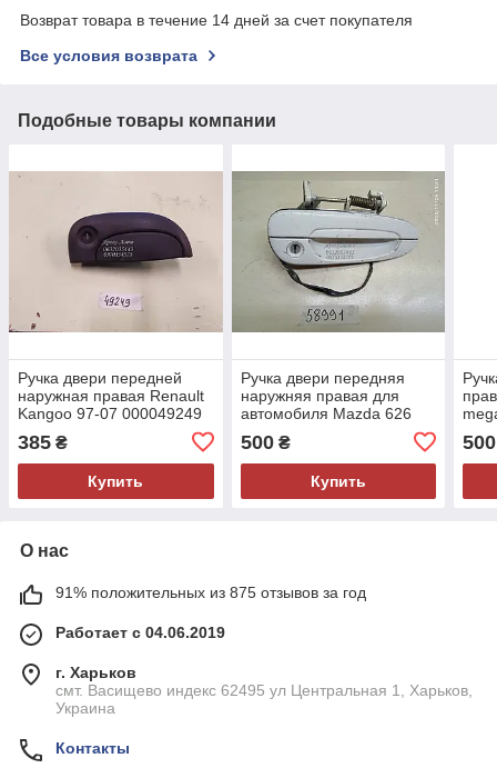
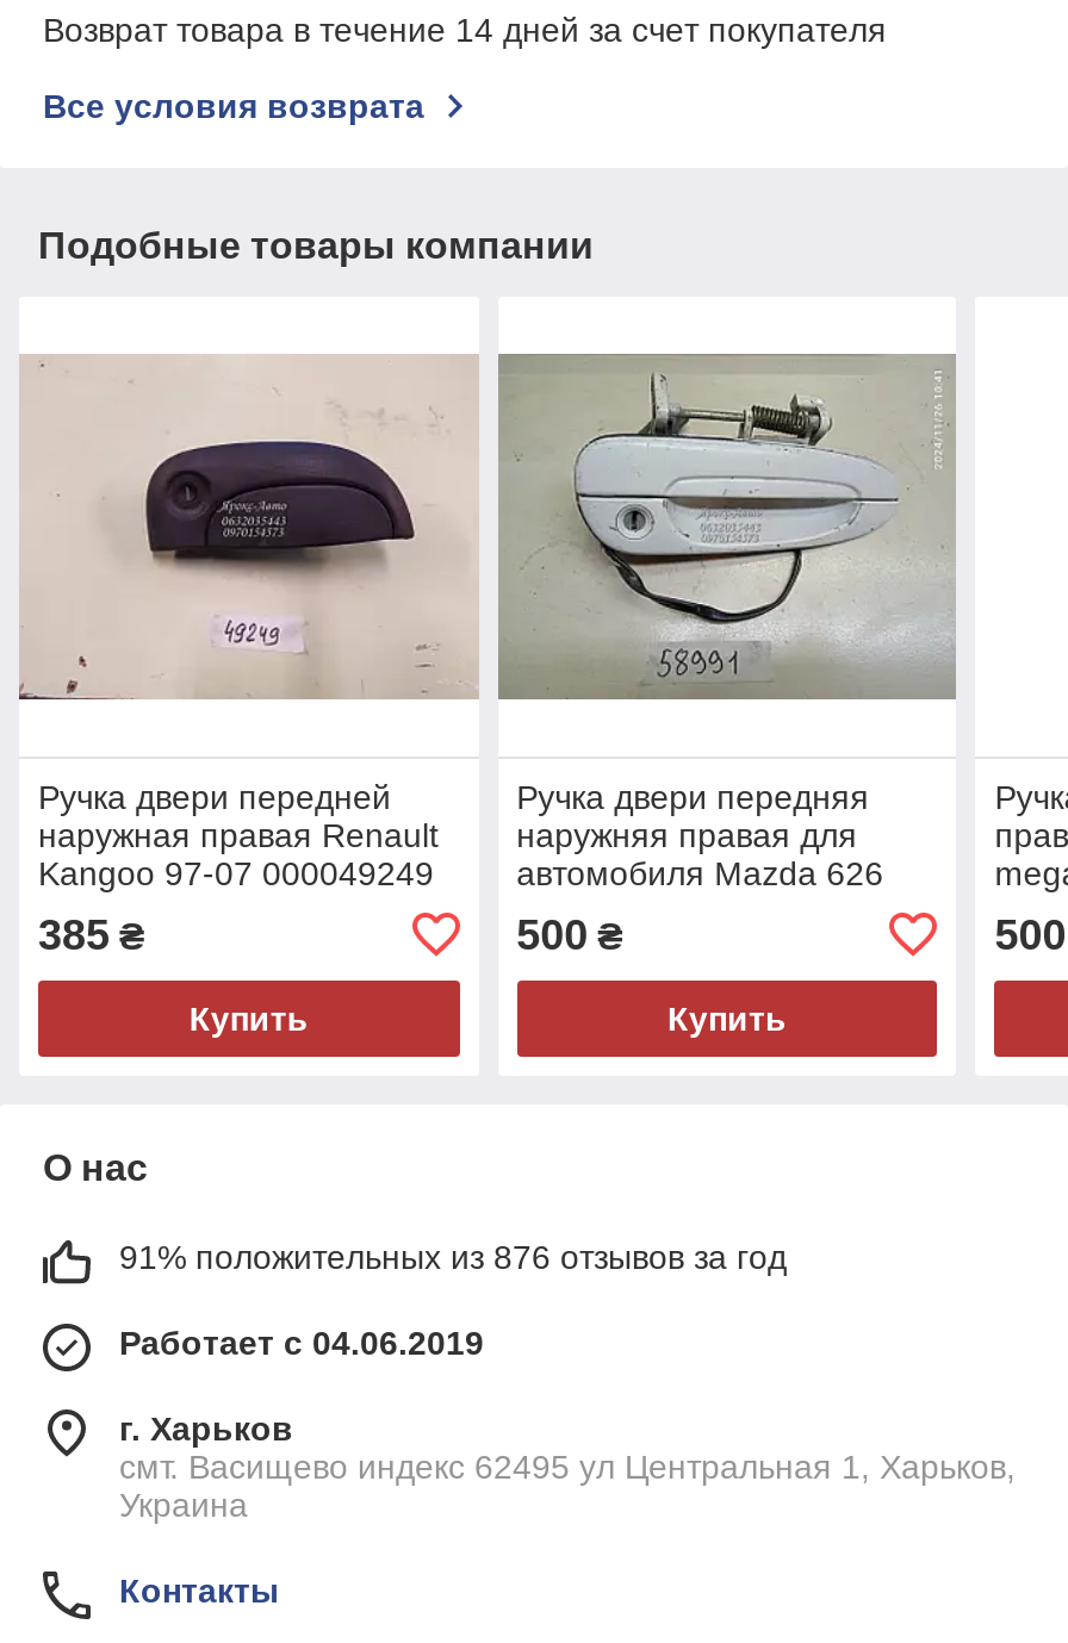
[55,583,366,601] 91% положительных из 875 отзывов за год -> [119,1237,787,1276] 91% положительных из 876 отзывов за год

